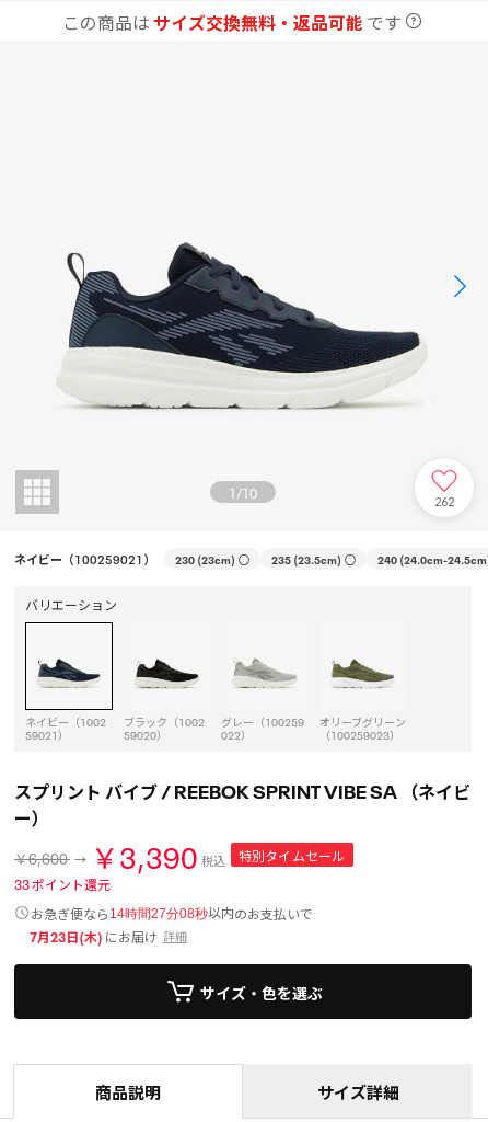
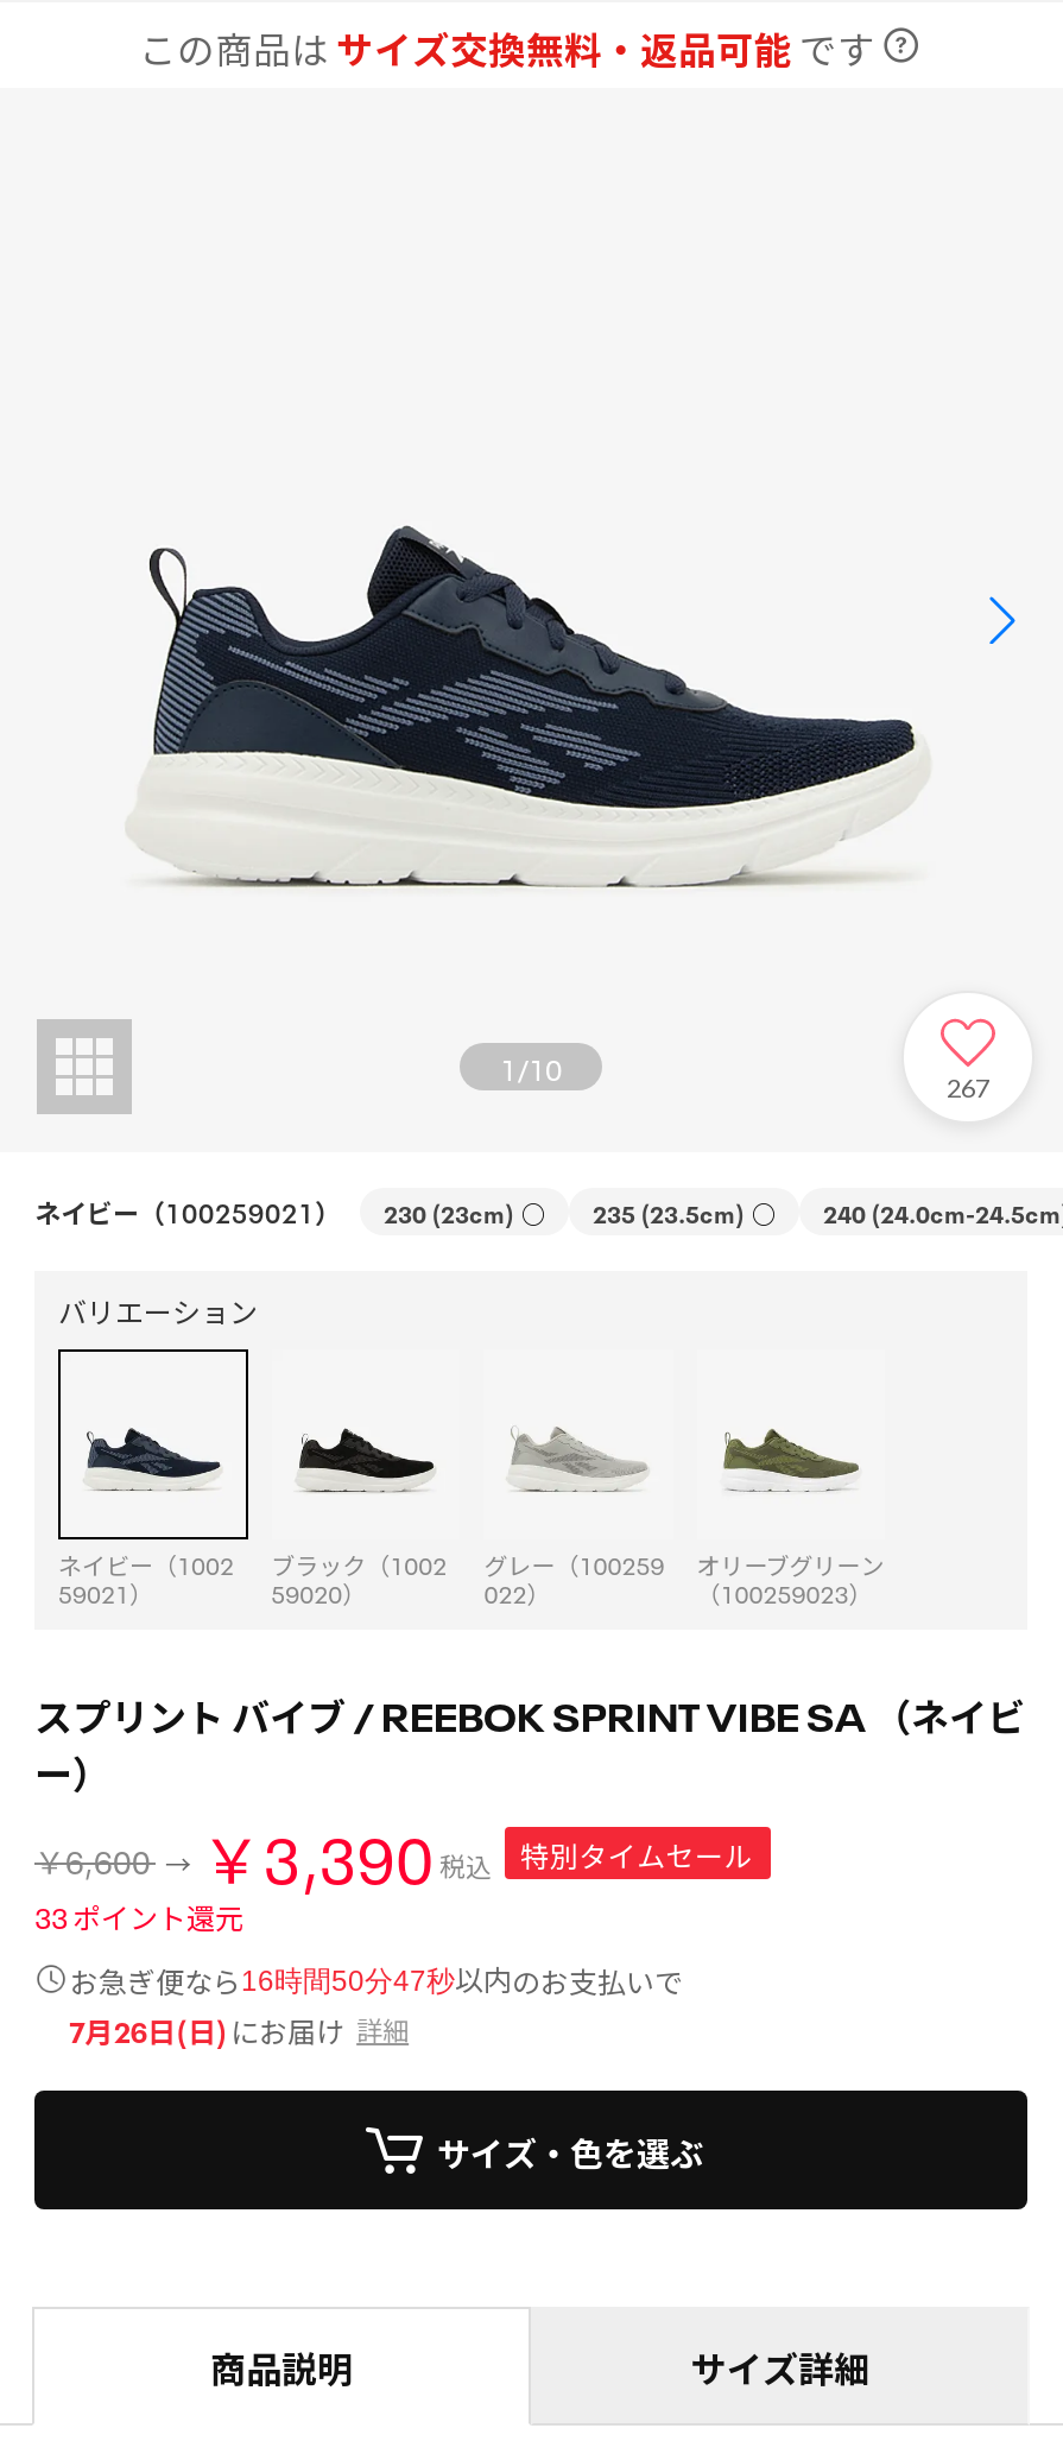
[434,495,454,509] 262 -> [947,1072,989,1103] 267
[31,902,313,923] お急ぎ便なら14時間27分08秒以内のお支払いで -> [70,1955,683,2000] お急ぎ便なら16時間50分47秒以内のお支払いで
[30,926,187,946] 7月23日(木) にお届け 詳細 -> [69,2007,409,2050] 7月26日(日) にお届け 詳細

